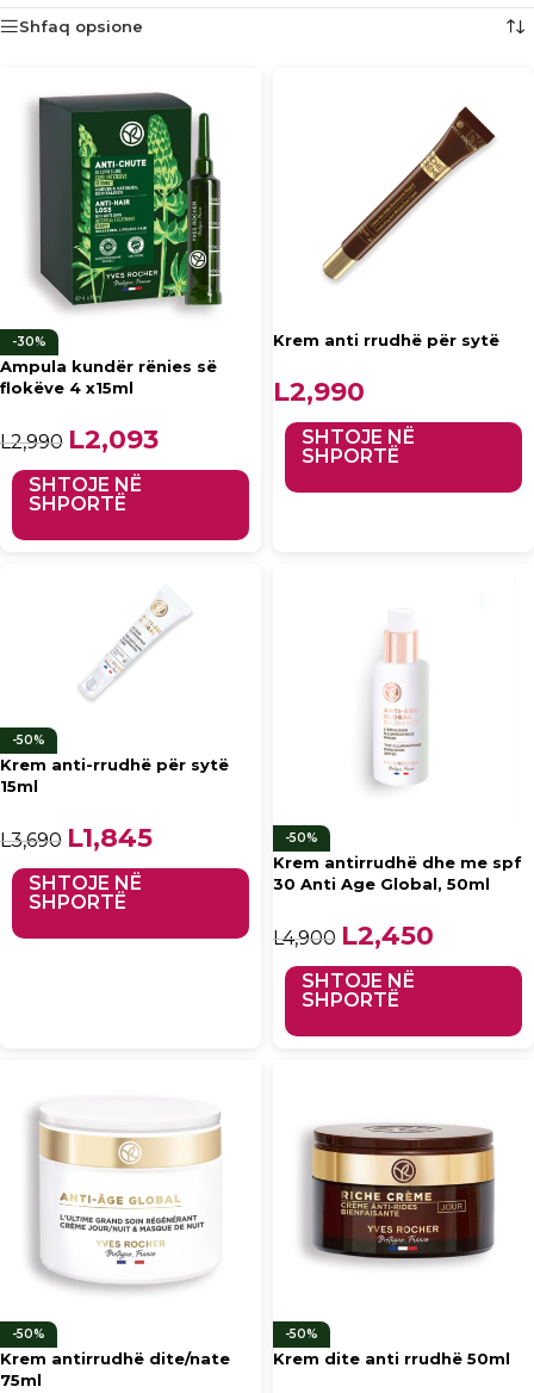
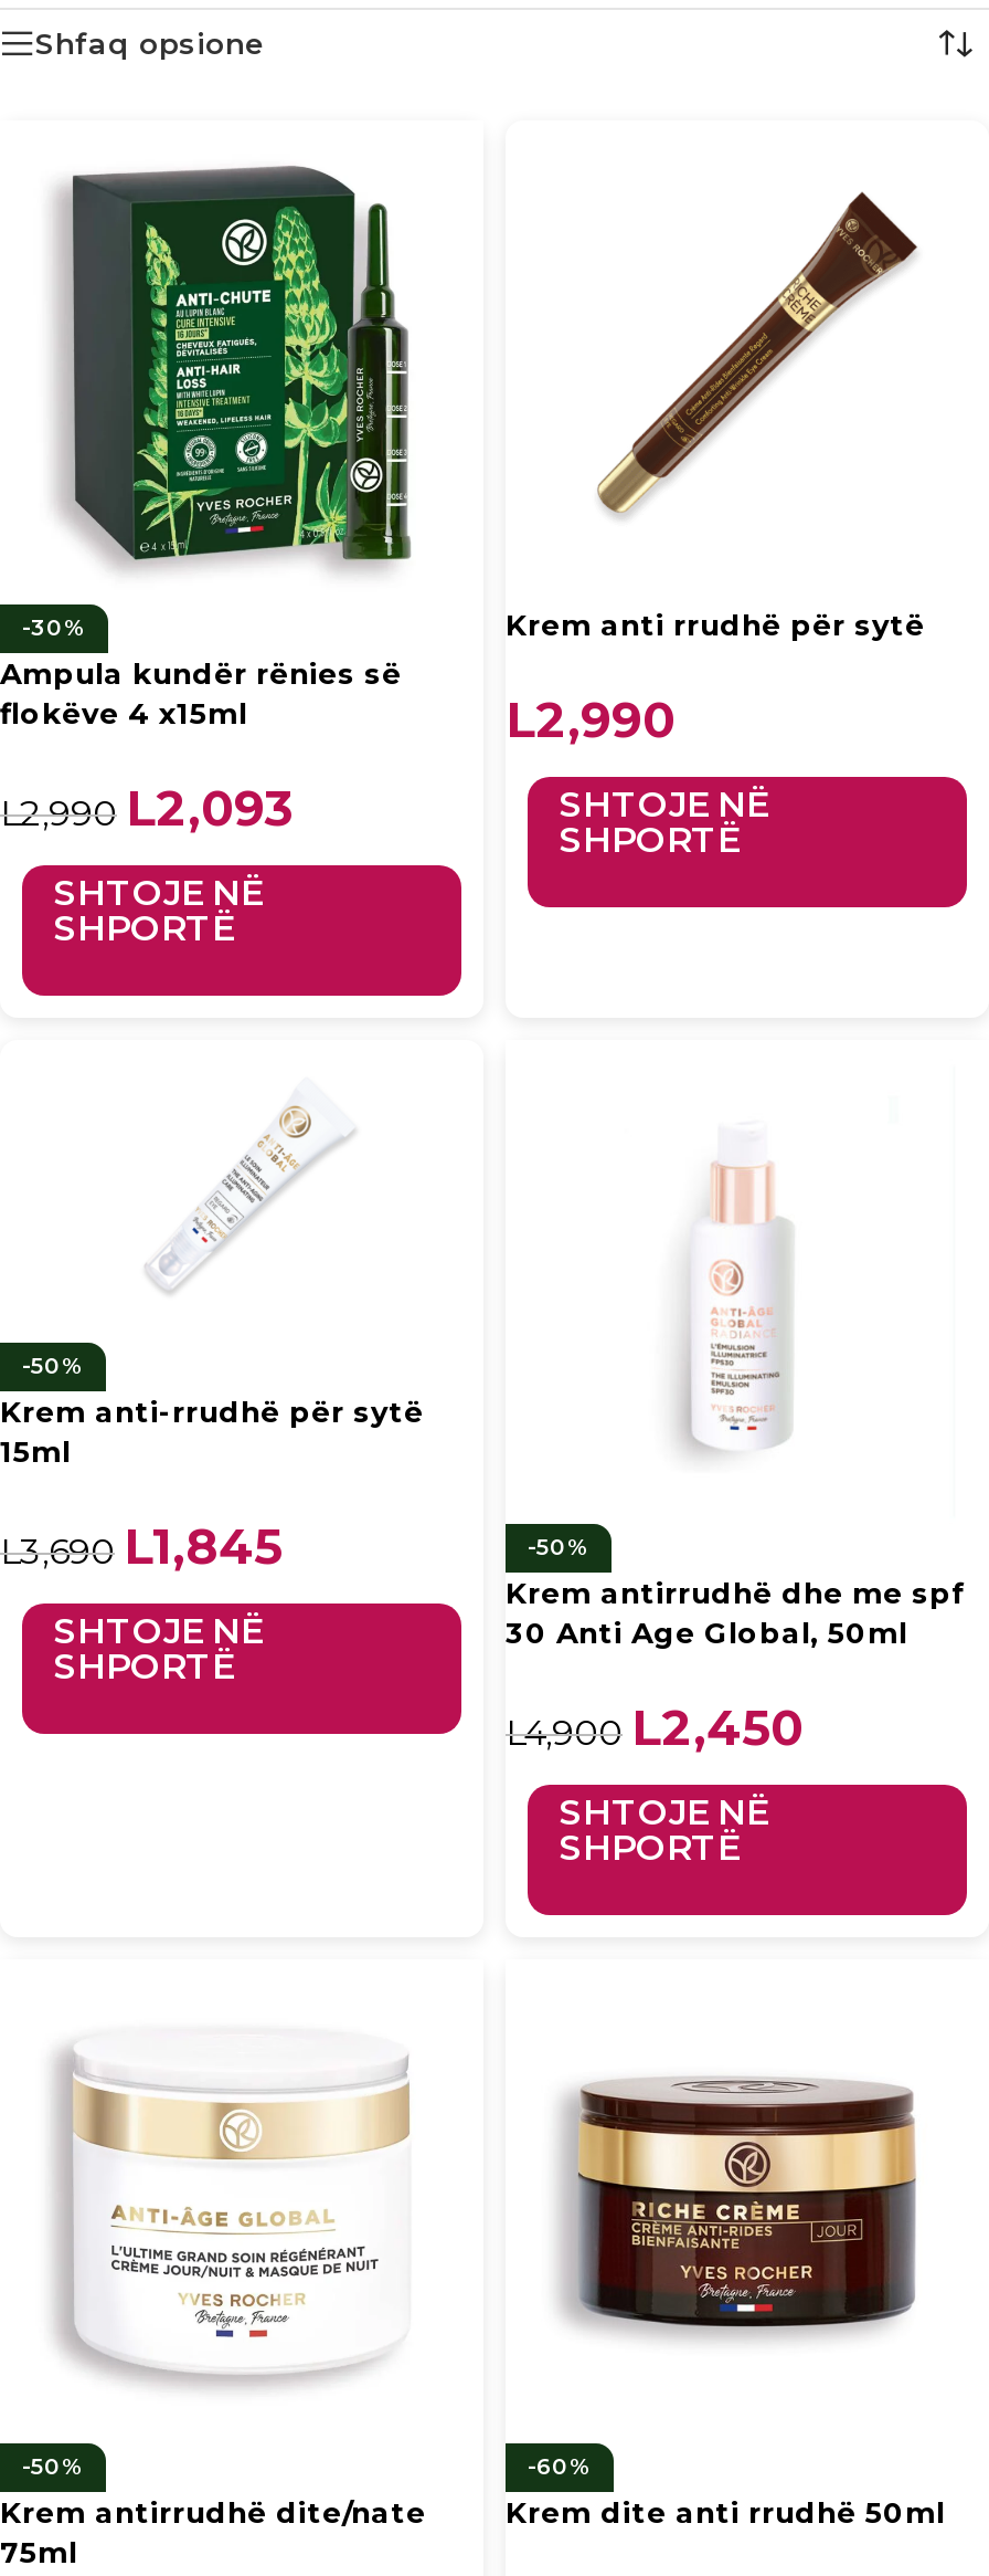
[285,1326,318,1342] -50% -> [528,2452,592,2481] -60%

